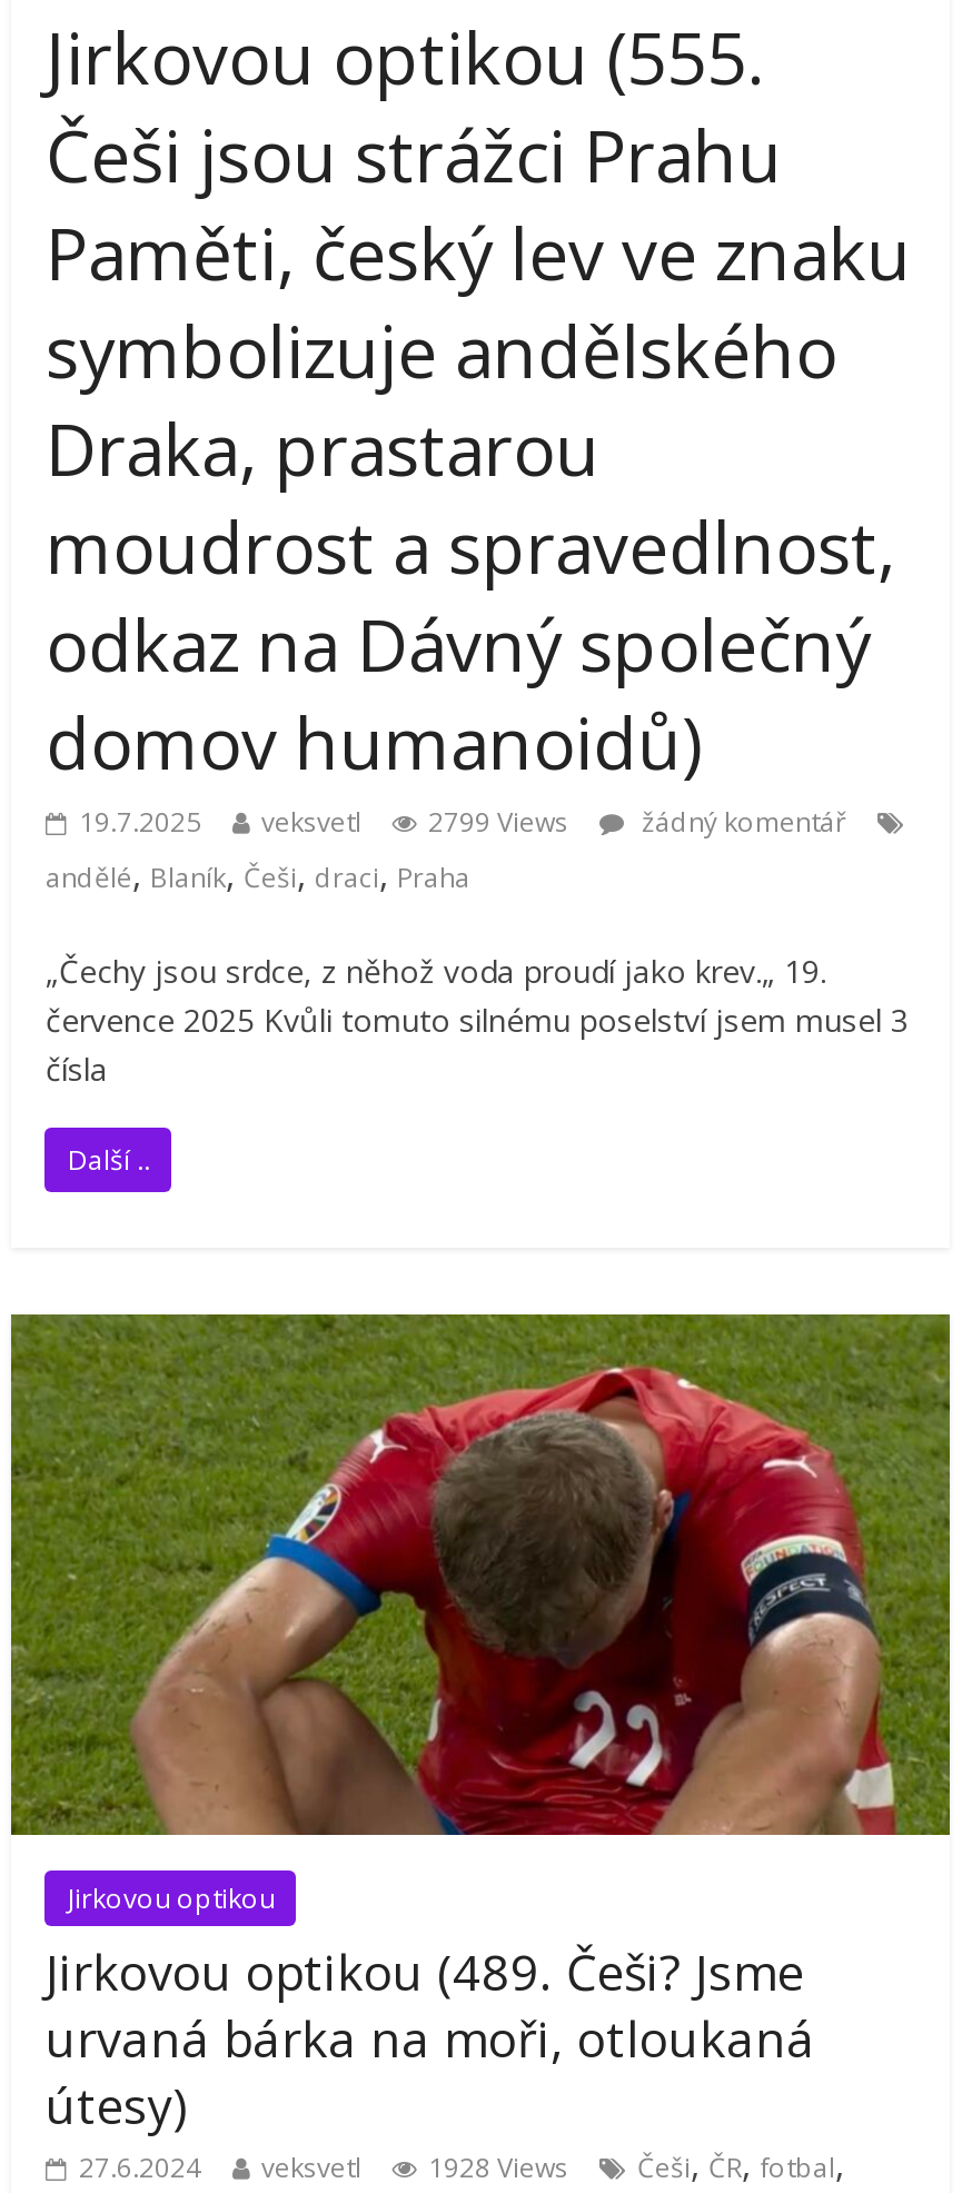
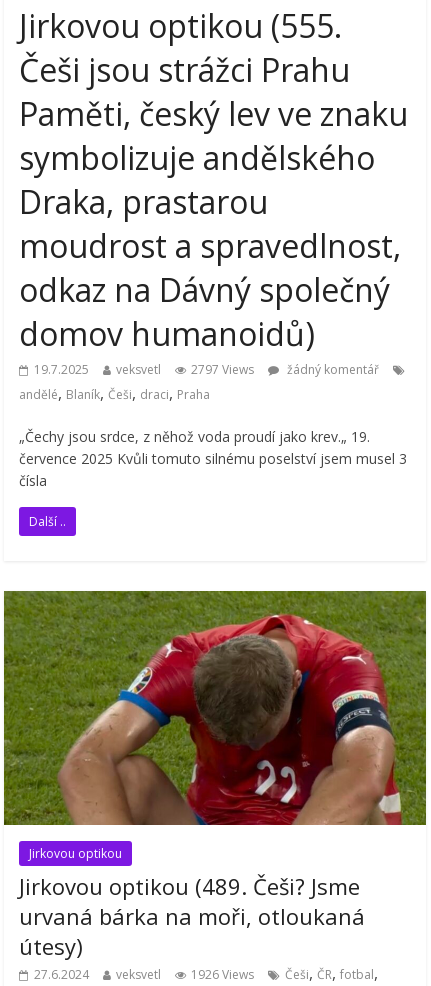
[79,803,846,841] 19.7.2025 veksvetl 2799 Views žádný komentář -> [34,361,379,378] 19.7.2025 veksvetl 2797 Views žádný komentář
[79,2141,844,2190] 27.6.2024 veksvetl 1928 Views Češi, ČR, fotbal, -> [34,962,378,984] 27.6.2024 veksvetl 1926 Views Češi, ČR, fotbal,

